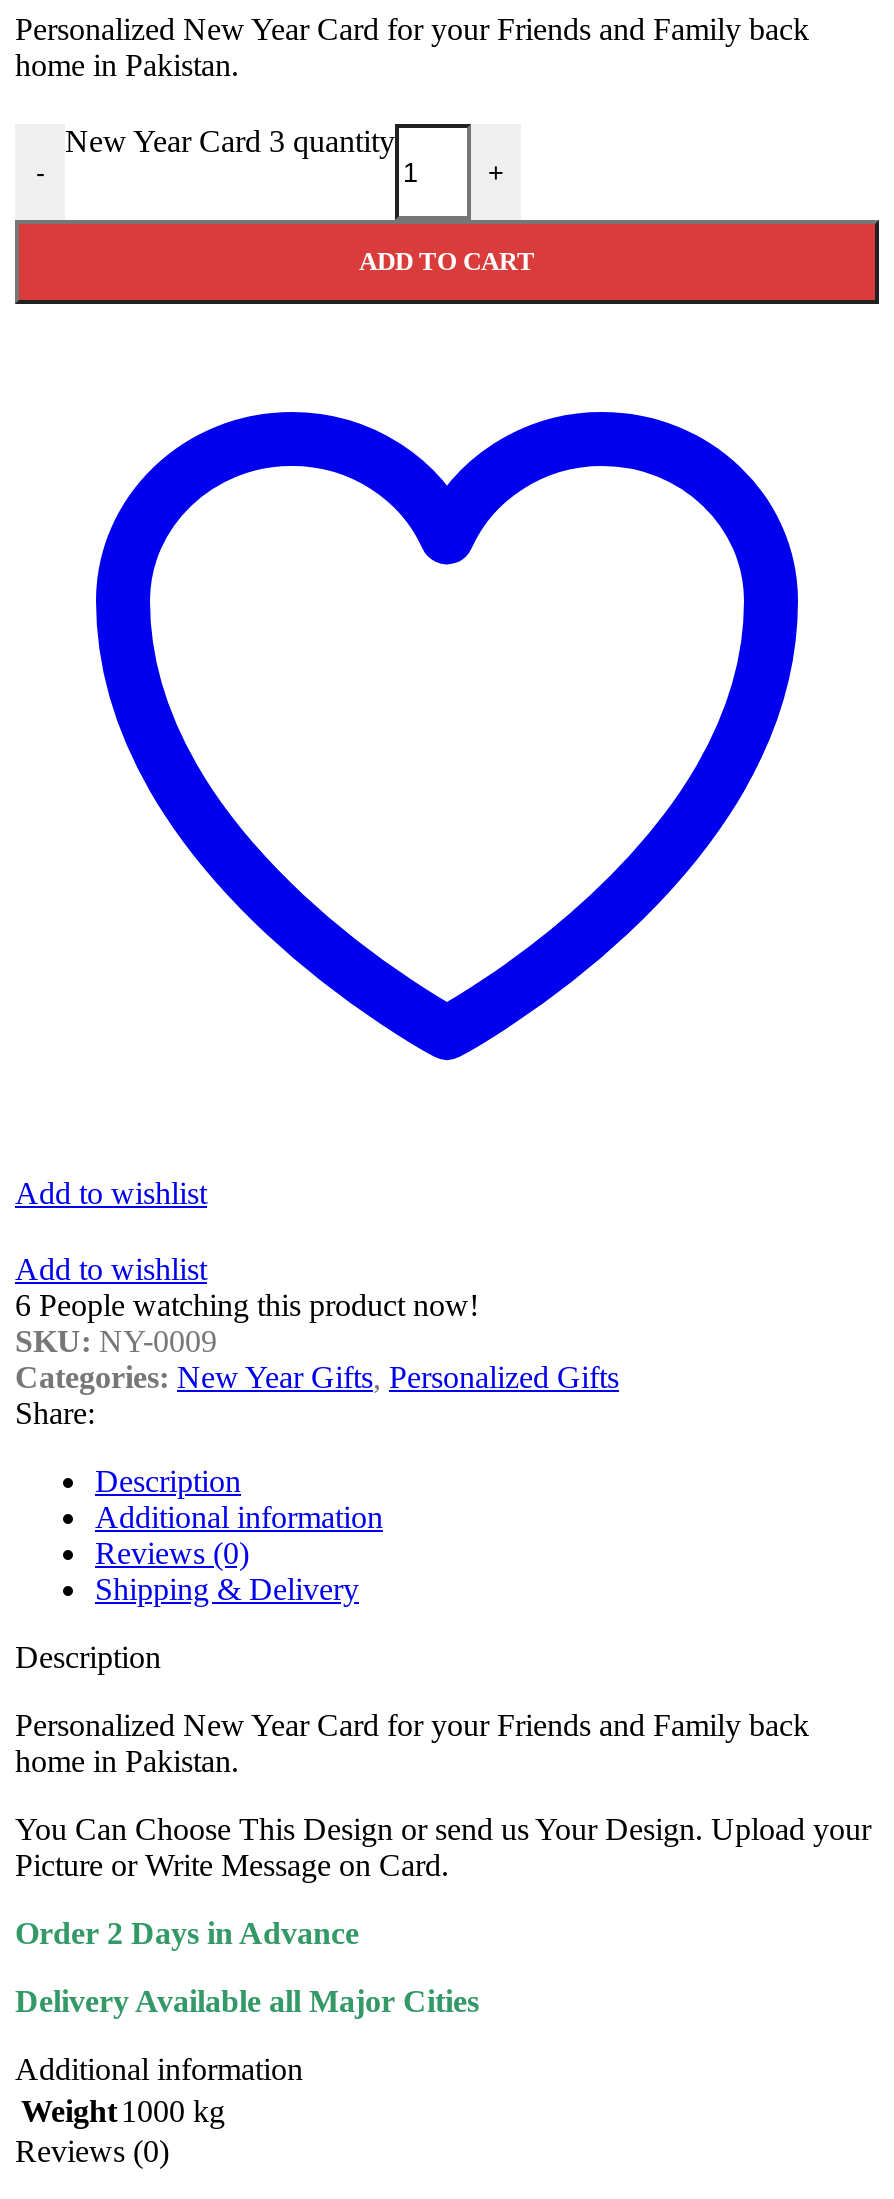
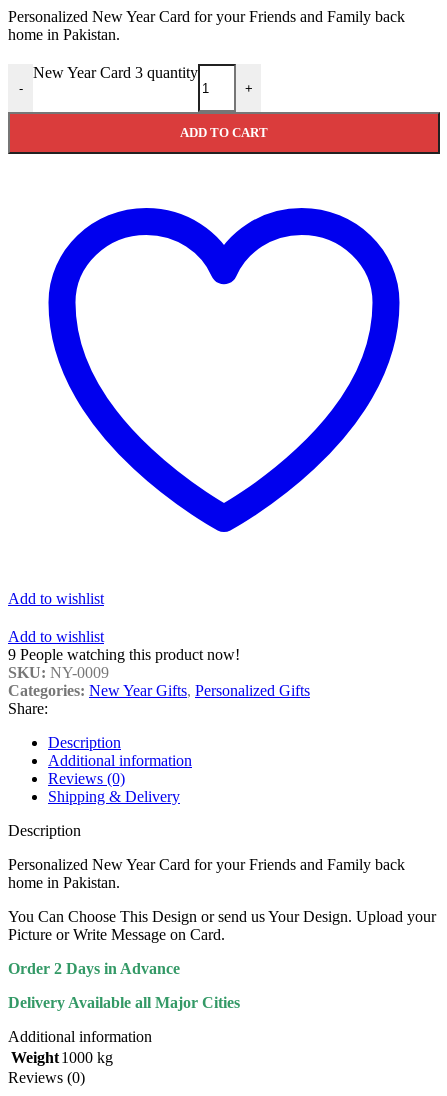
[15,1289,479,1323] 6 People watching this product now! -> [8,646,240,663] 9 People watching this product now!

